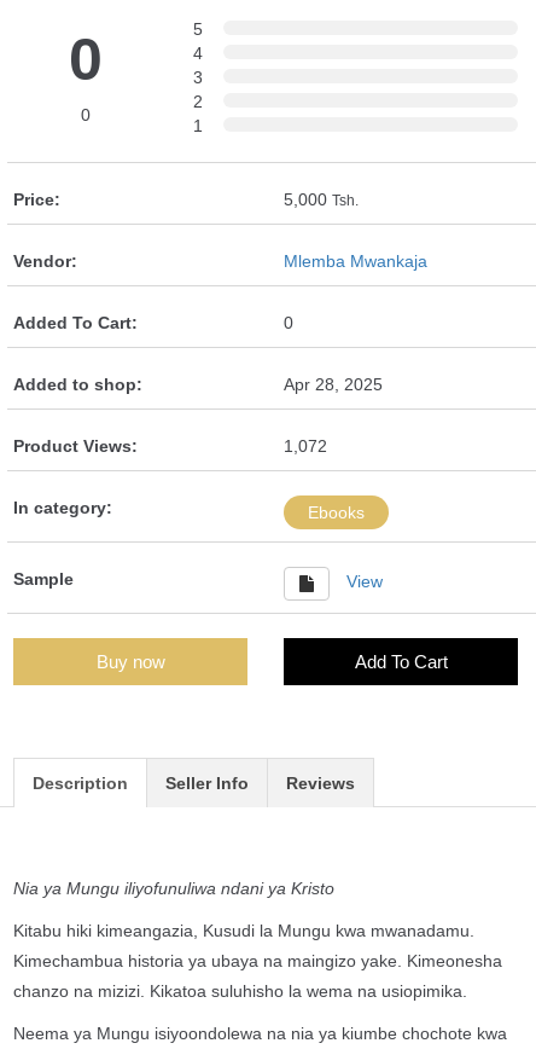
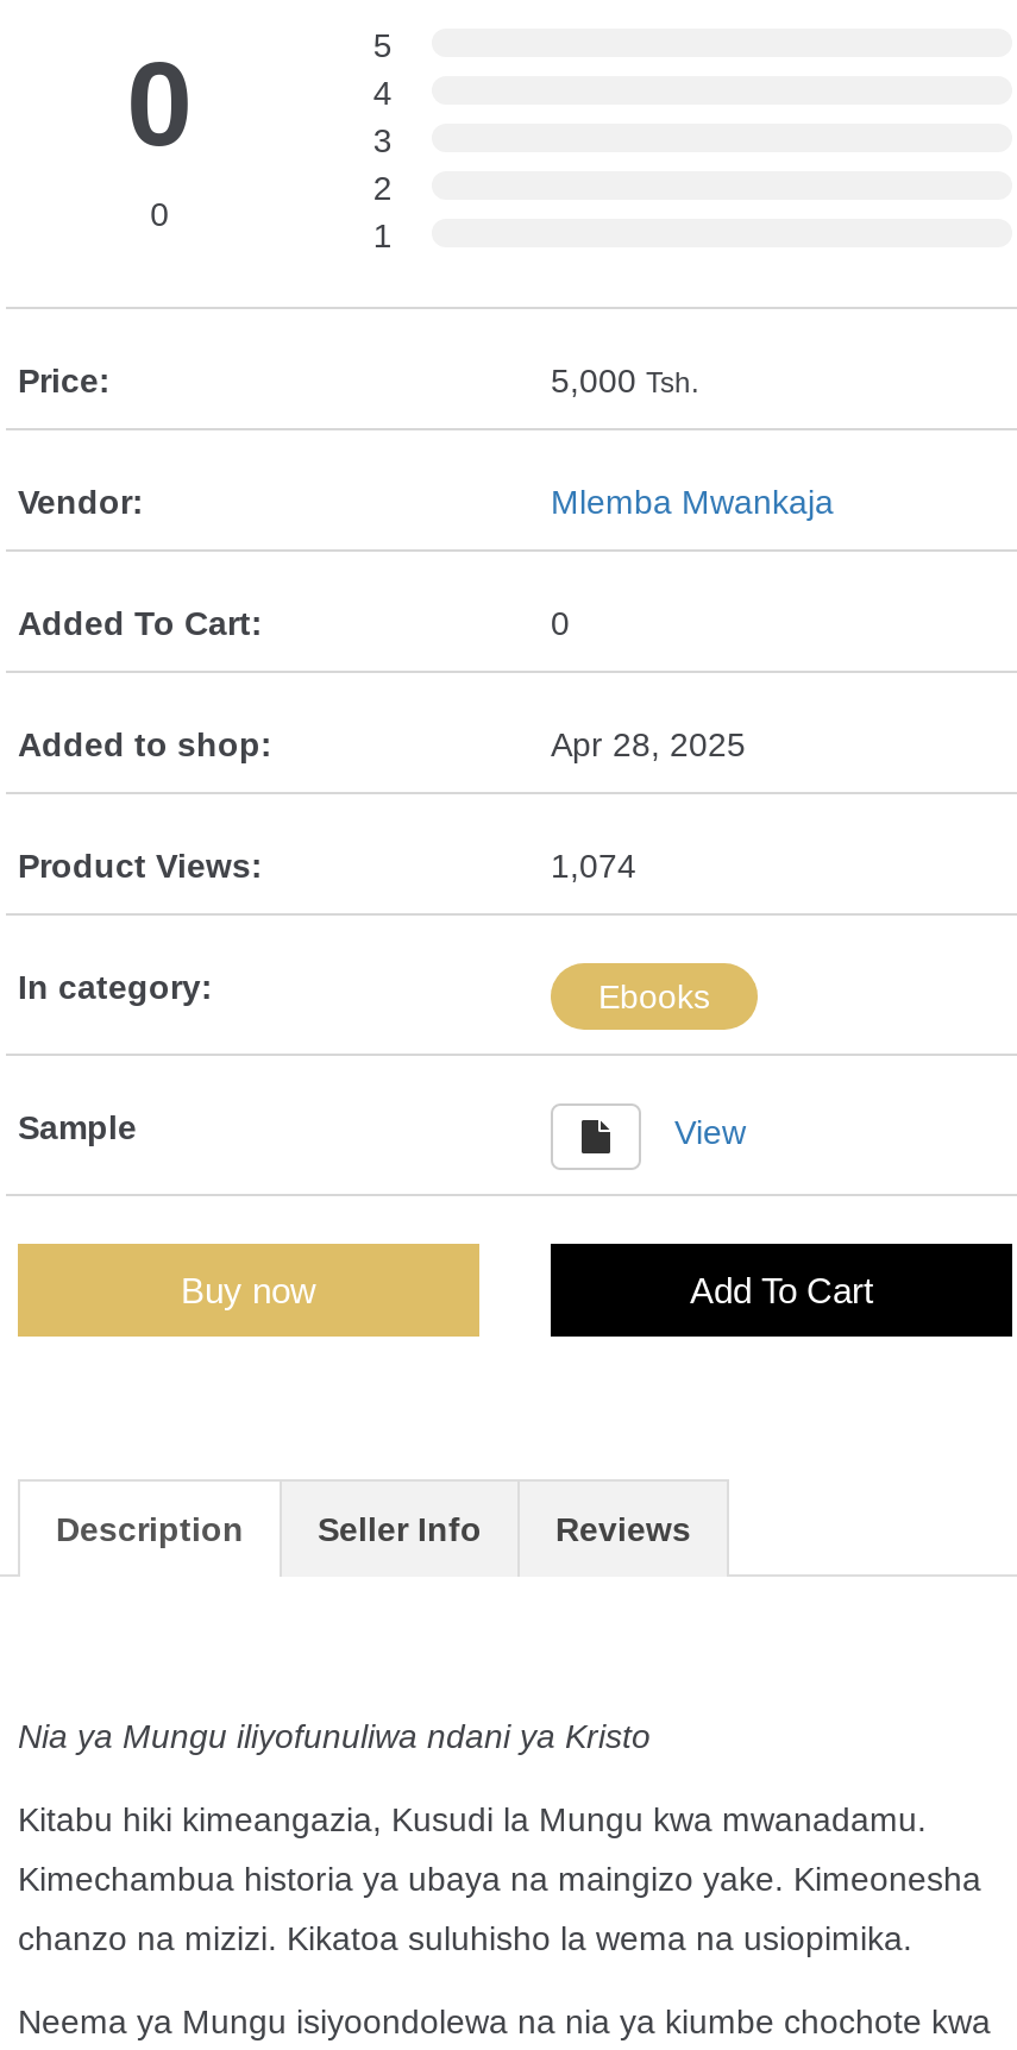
[284,436,327,455] 1,072 -> [551,845,636,883] 1,074

